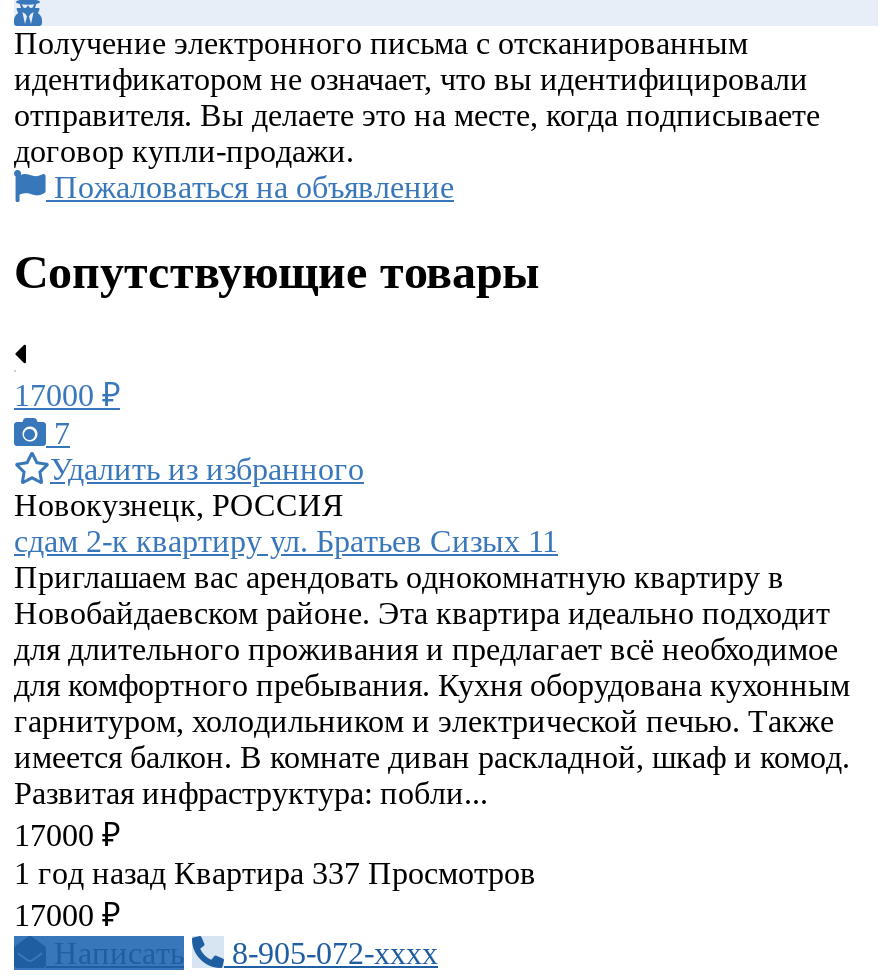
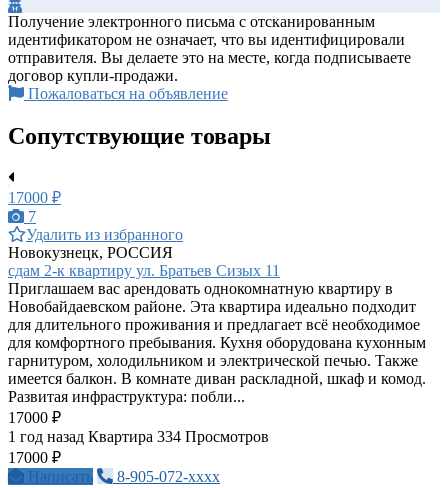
[14,857,536,891] 1 год назад Квартира 337 Просмотров -> [8,428,269,445] 1 год назад Квартира 334 Просмотров

